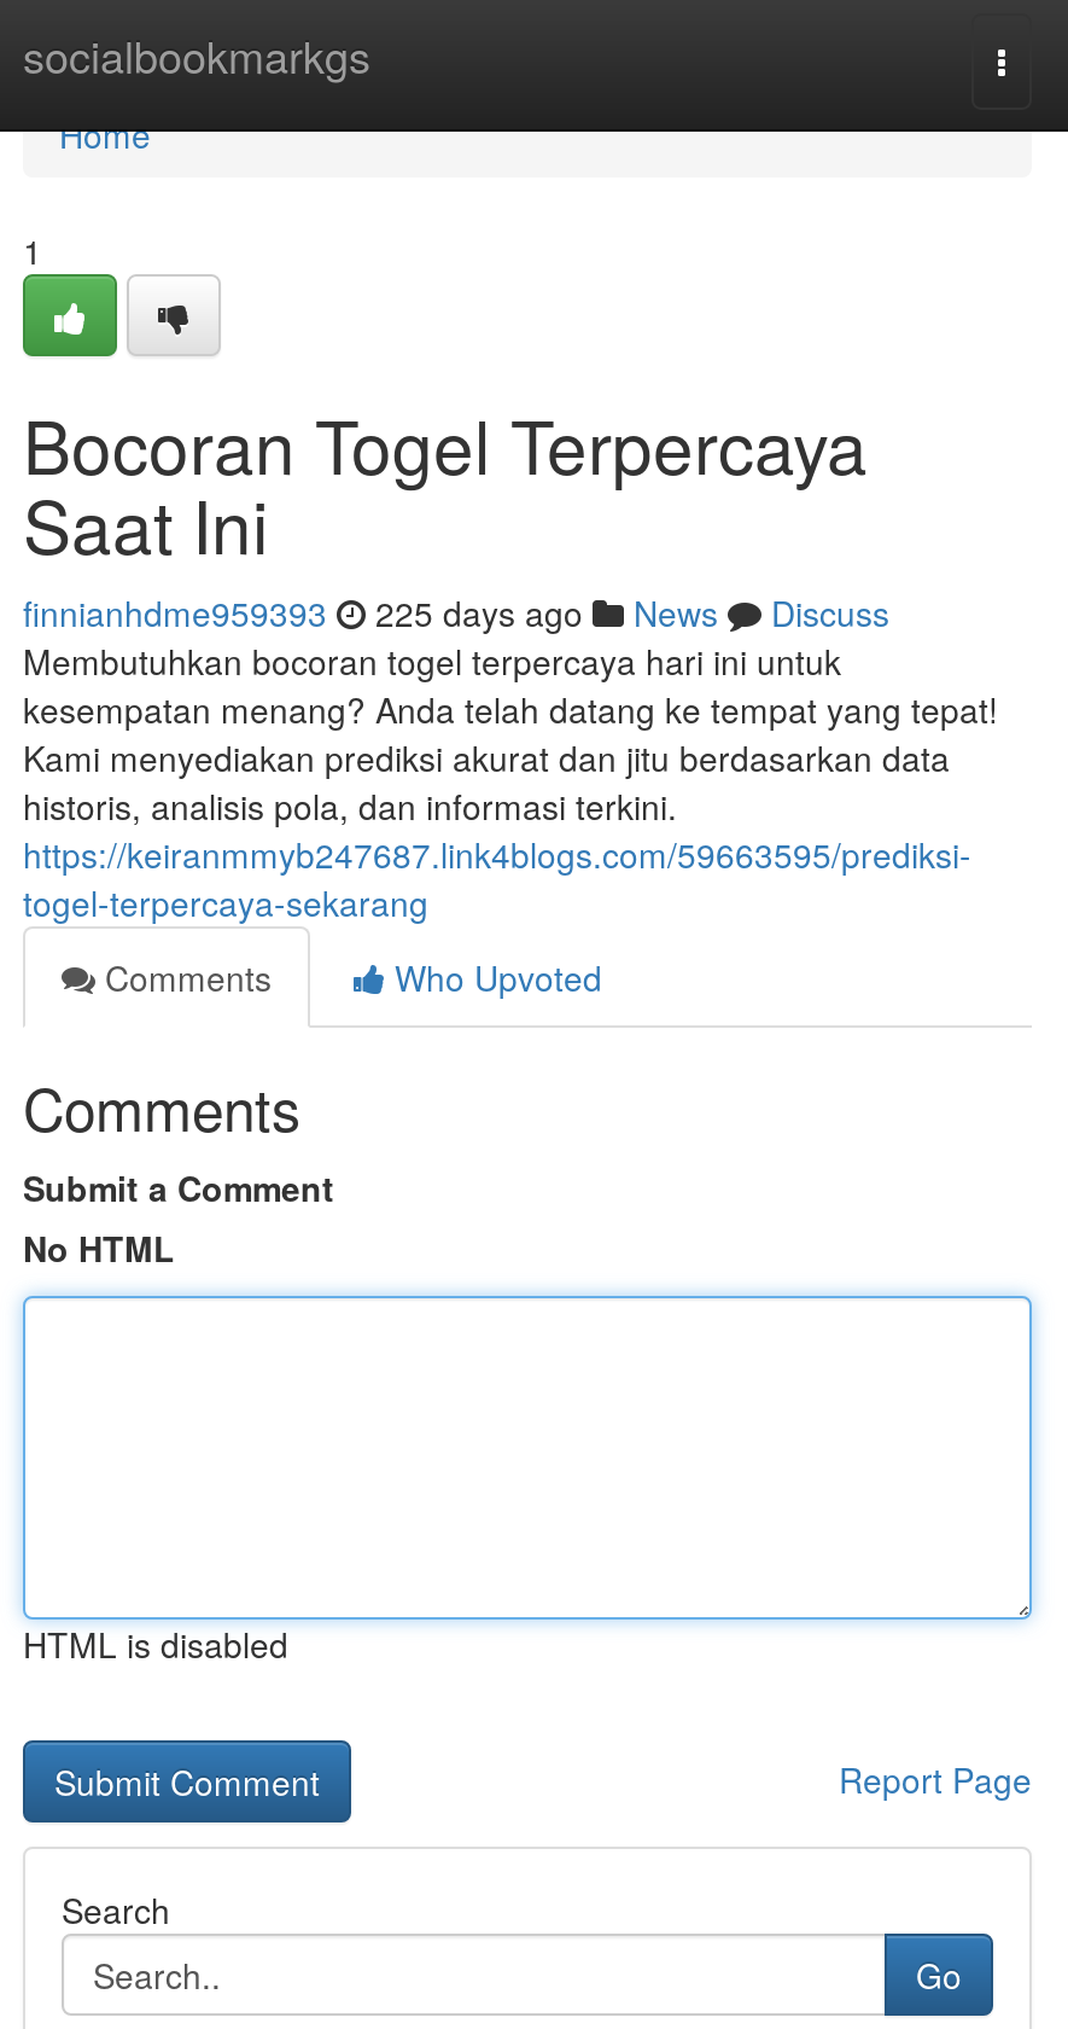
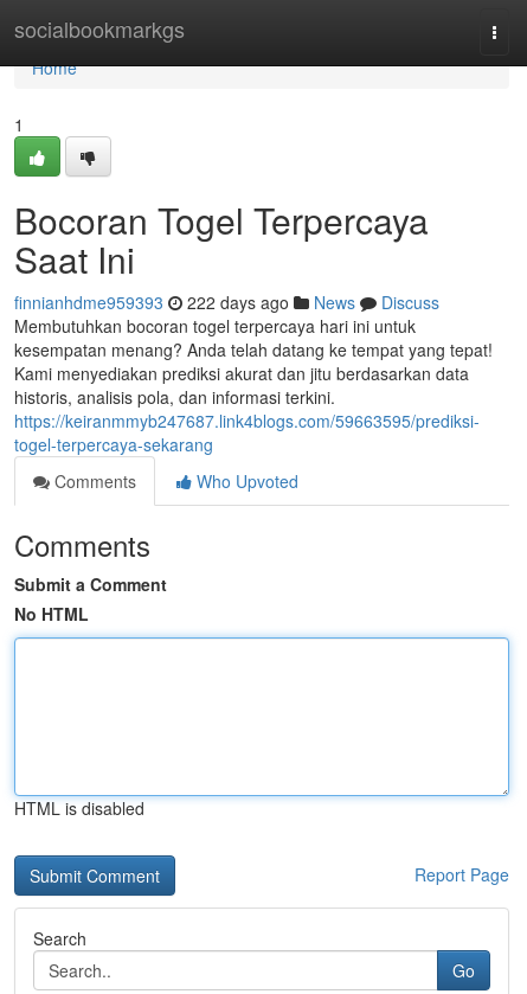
[23,588,889,636] finnianhdme959393 225 days ago News Discuss -> [14,290,439,314] finnianhdme959393 222 days ago News Discuss

